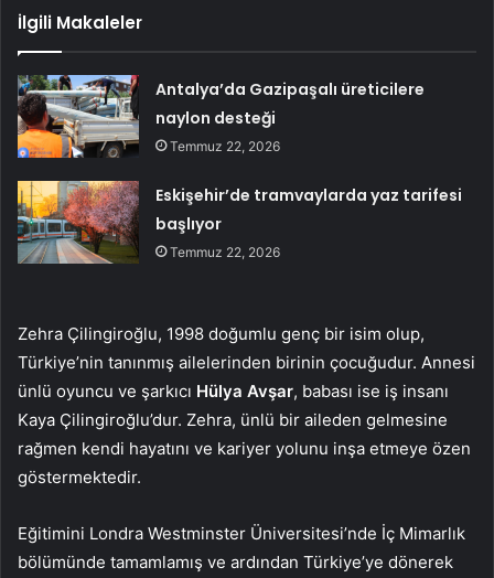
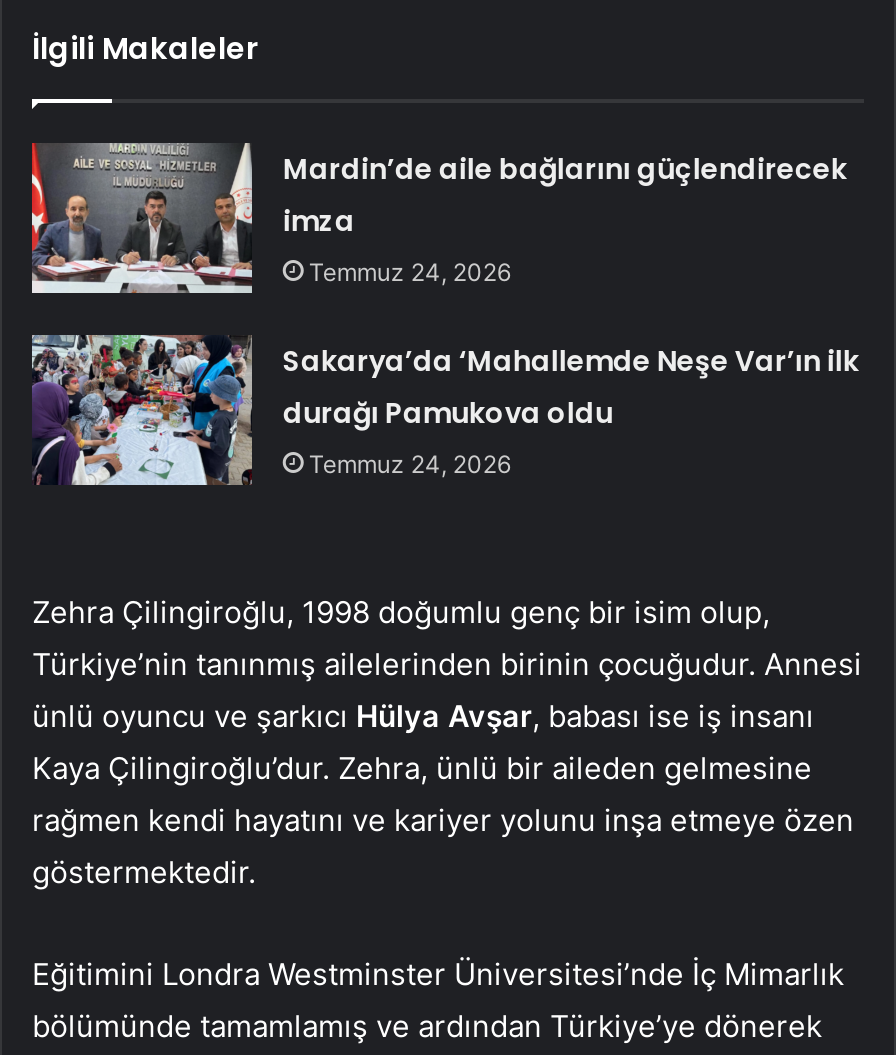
[17,74,425,159] [image] | Antalya’da Gazipaşalı üreticilere | naylon desteği | Temmuz 22, 2026 -> [30,141,847,295] [image] | Mardin’de aile bağlarını güçlendirecek | imza | Temmuz 24, 2026
[17,180,462,265] [image] | Eskişehir’de tramvaylarda yaz tarifesi | başlıyor | Temmuz 22, 2026 -> [30,333,859,487] [image] | Sakarya’da ‘Mahallemde Neşe Var’ın ilk | durağı Pamukova oldu | Temmuz 24, 2026

